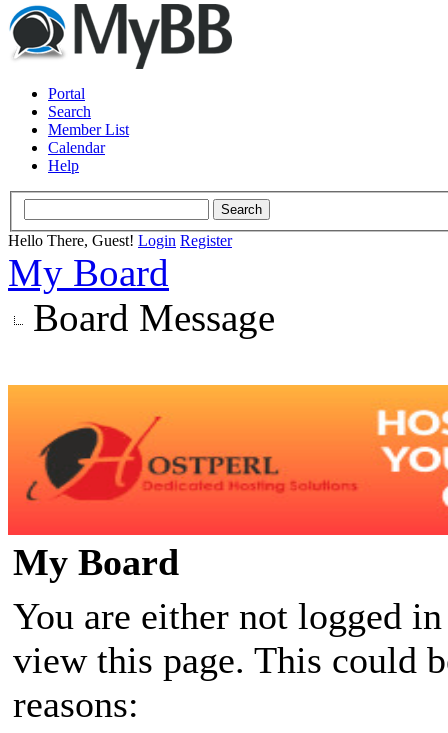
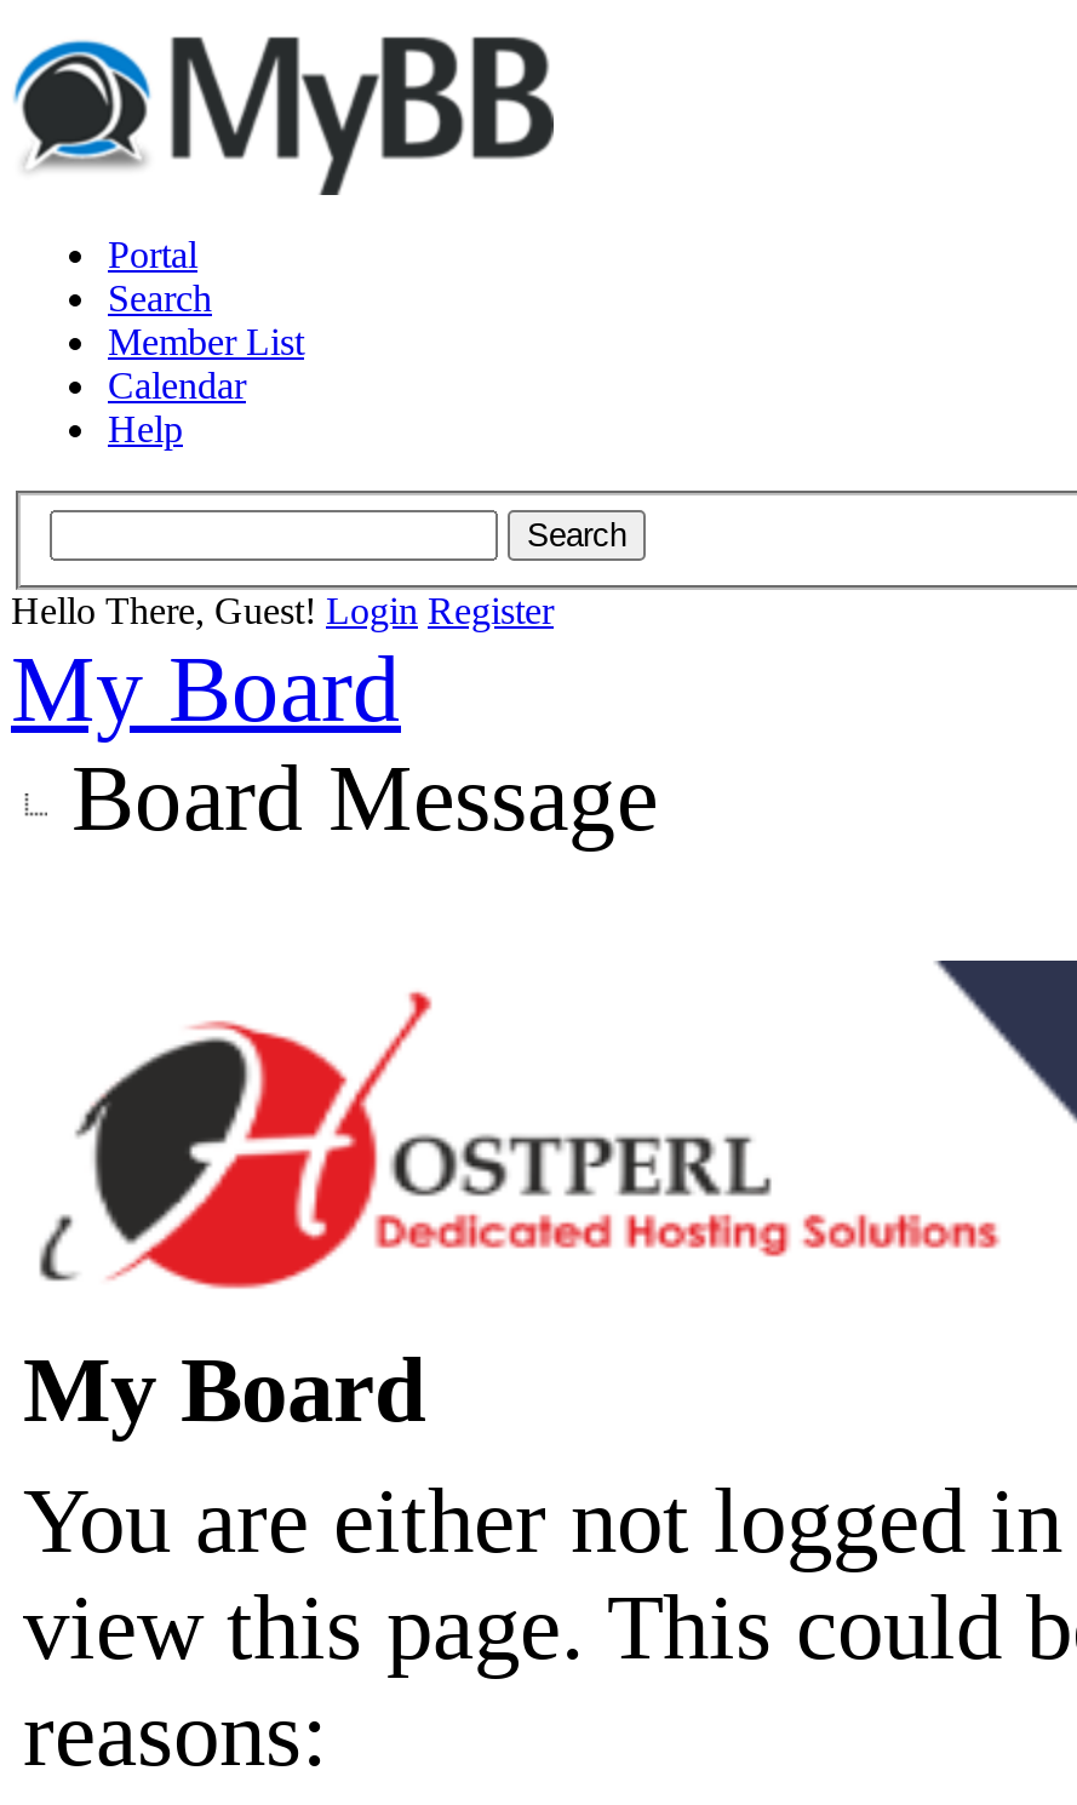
[7,384,445,536] [image] -> [11,958,1070,1324] [image]

